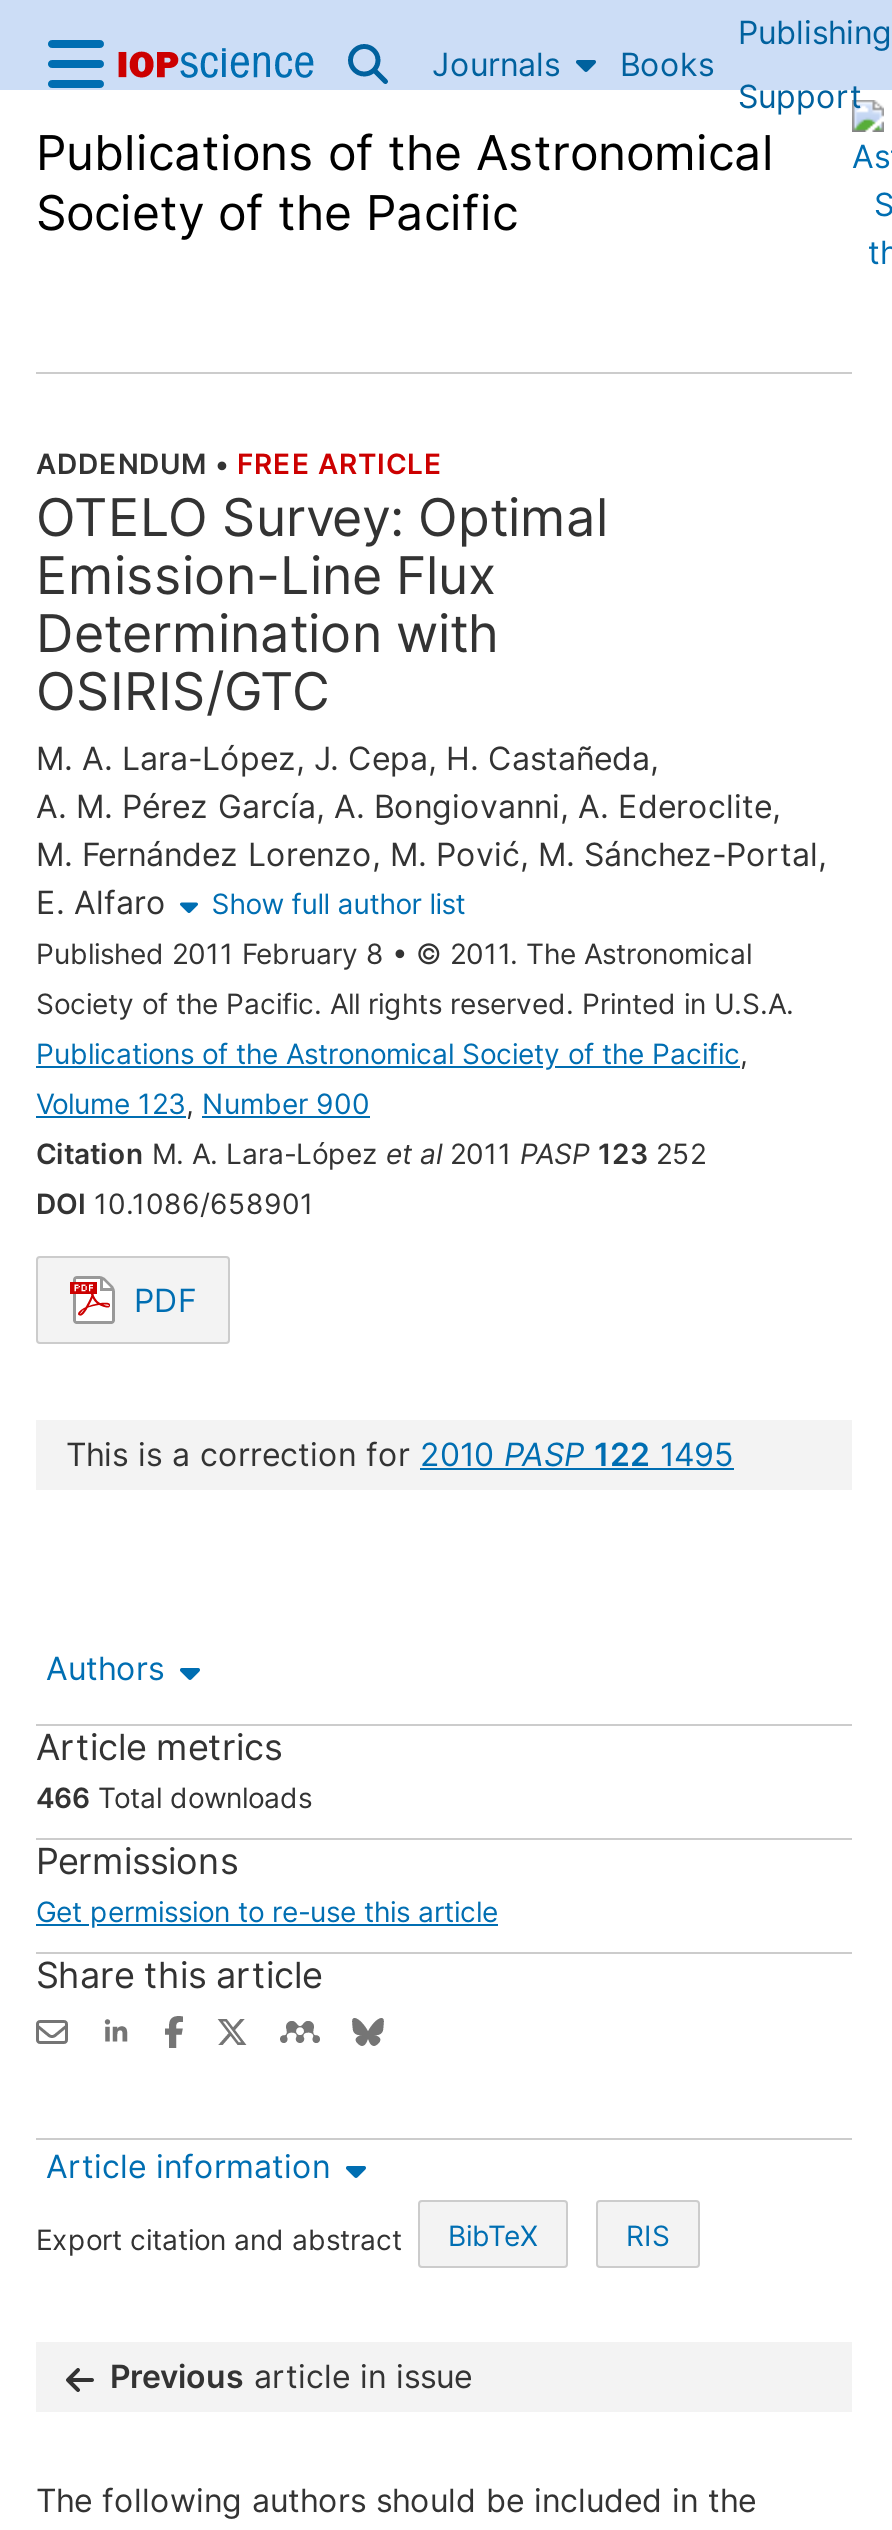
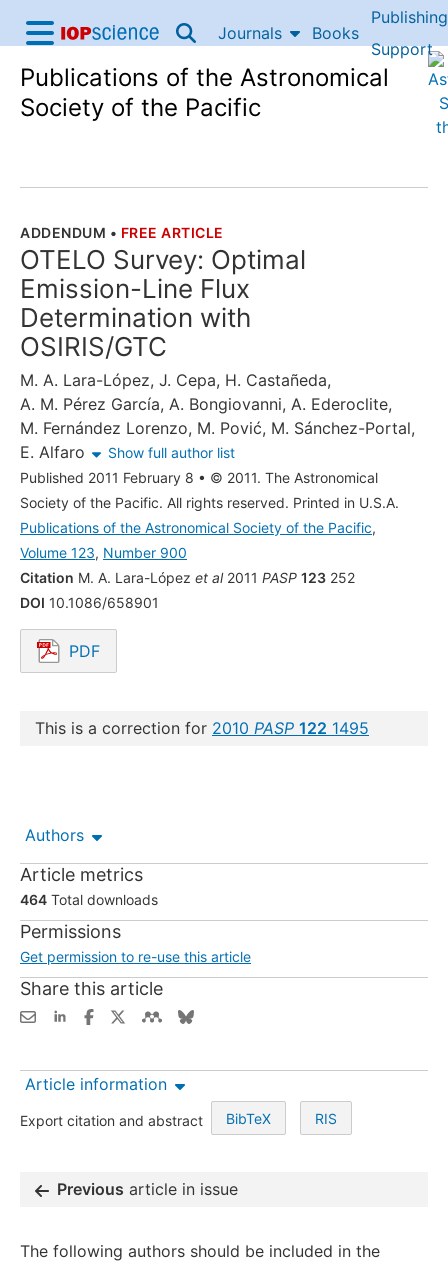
[36,1780,312,1814] 466 Total downloads -> [20,891,158,908] 464 Total downloads

